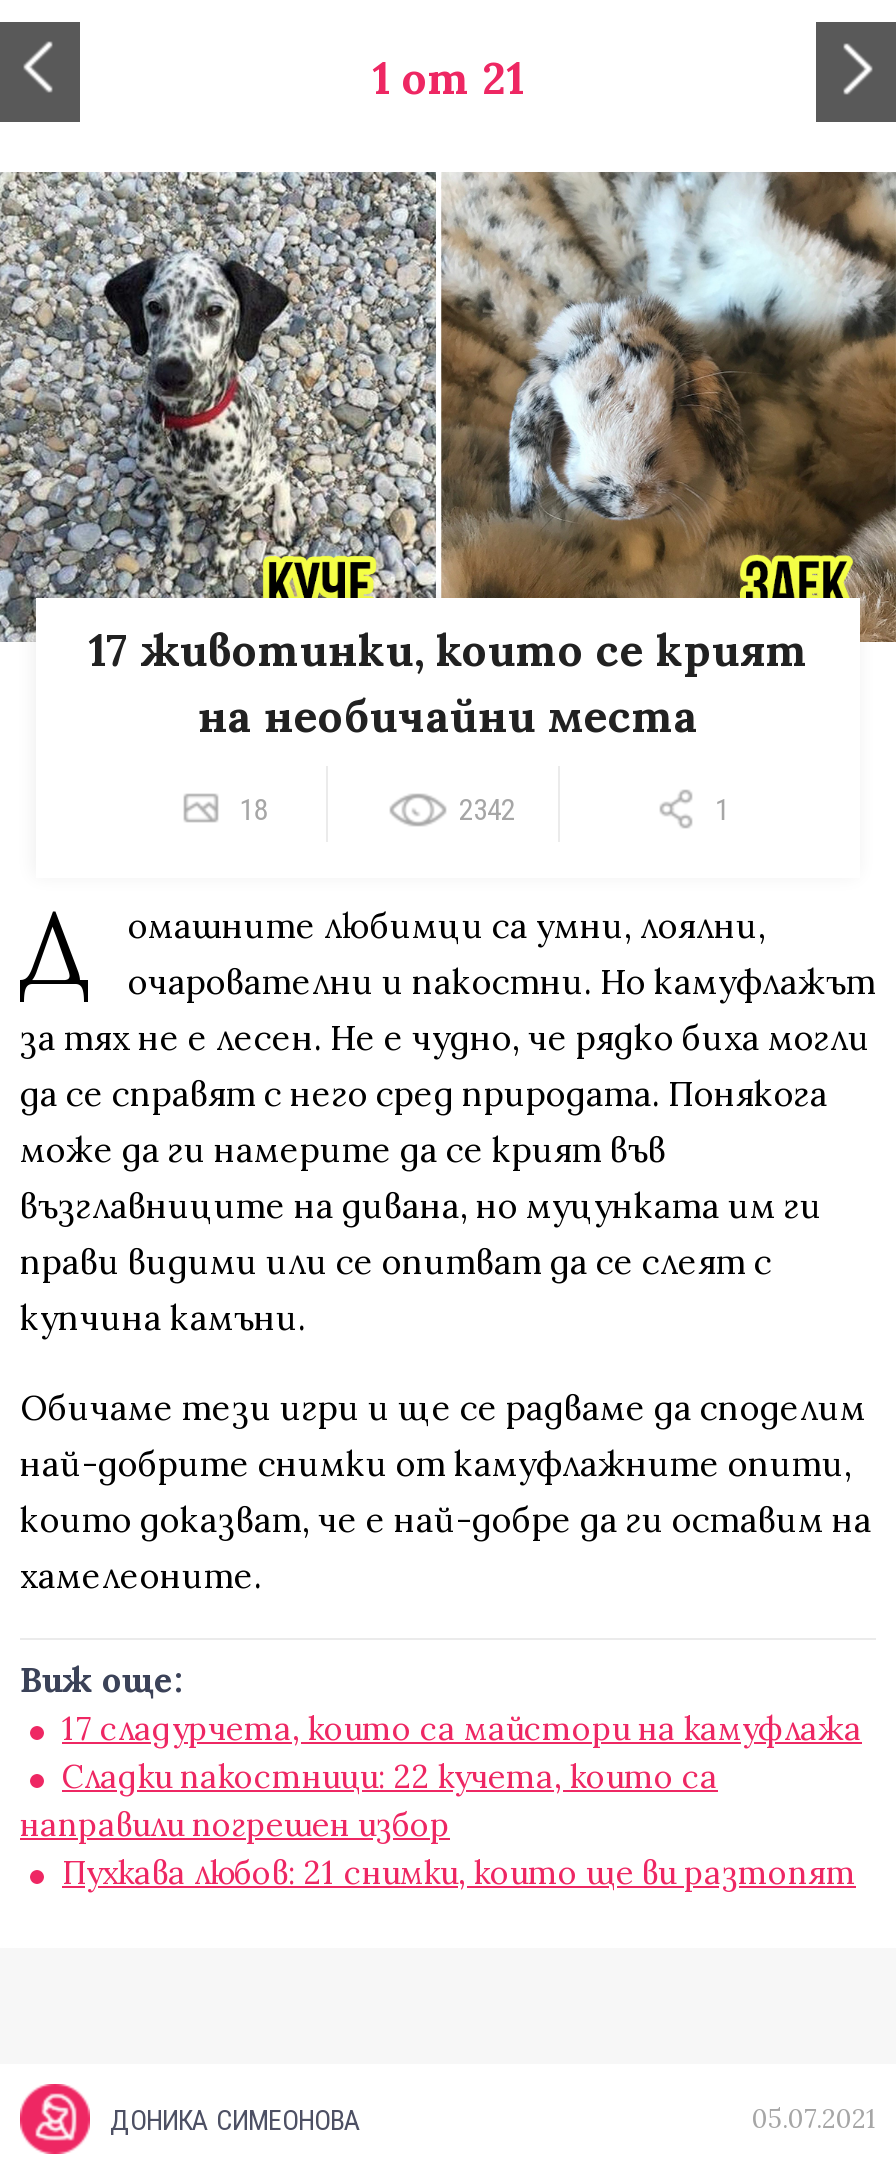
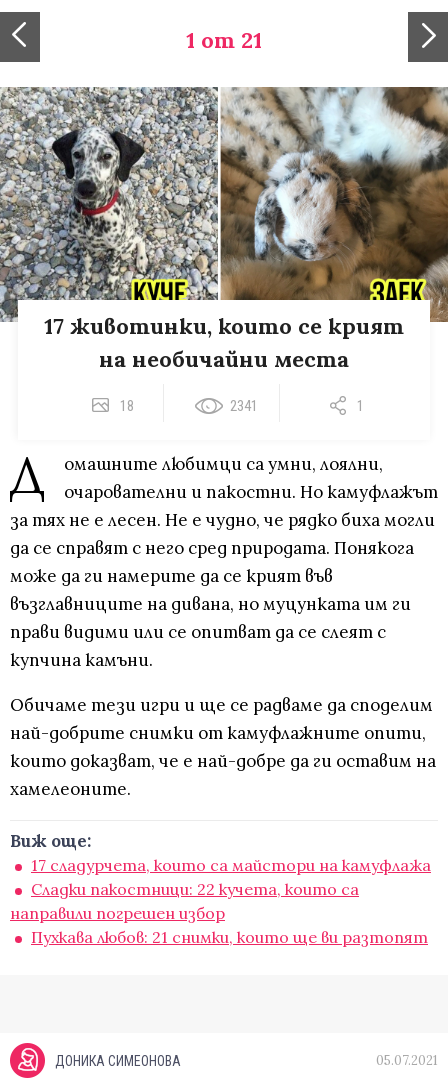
[459,792,515,828] 2342 -> [229,397,257,415] 2341

